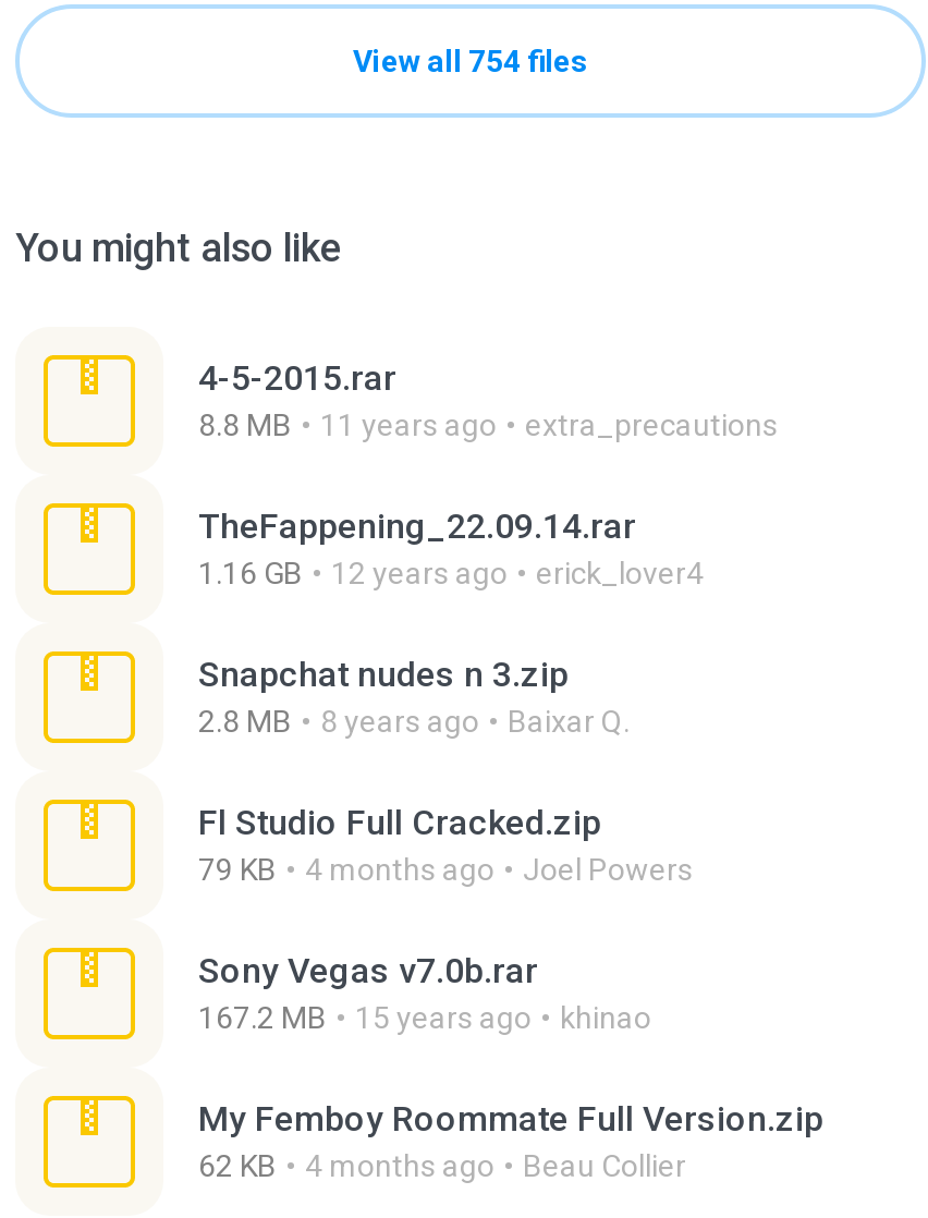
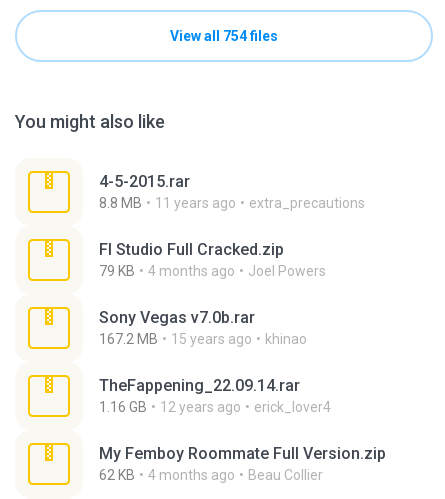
moved [198,506,704,590] -> [99,376,331,415]: TheFappening_22.09.14.rar | 1.16 GB | 12 years ago | erick_lover4
[198,654,630,739] Snapchat nudes n 3.zip | 2.8 MB | 8 years ago | Baixar Q. -> none
moved [198,802,693,1035] -> [99,240,326,347]: Fl Studio Full Cracked.zip | 79 KB | 4 months ago | Joel Powers | Sony Vegas v7.0b.rar | 167.2 MB | 15 years ago | khinao

